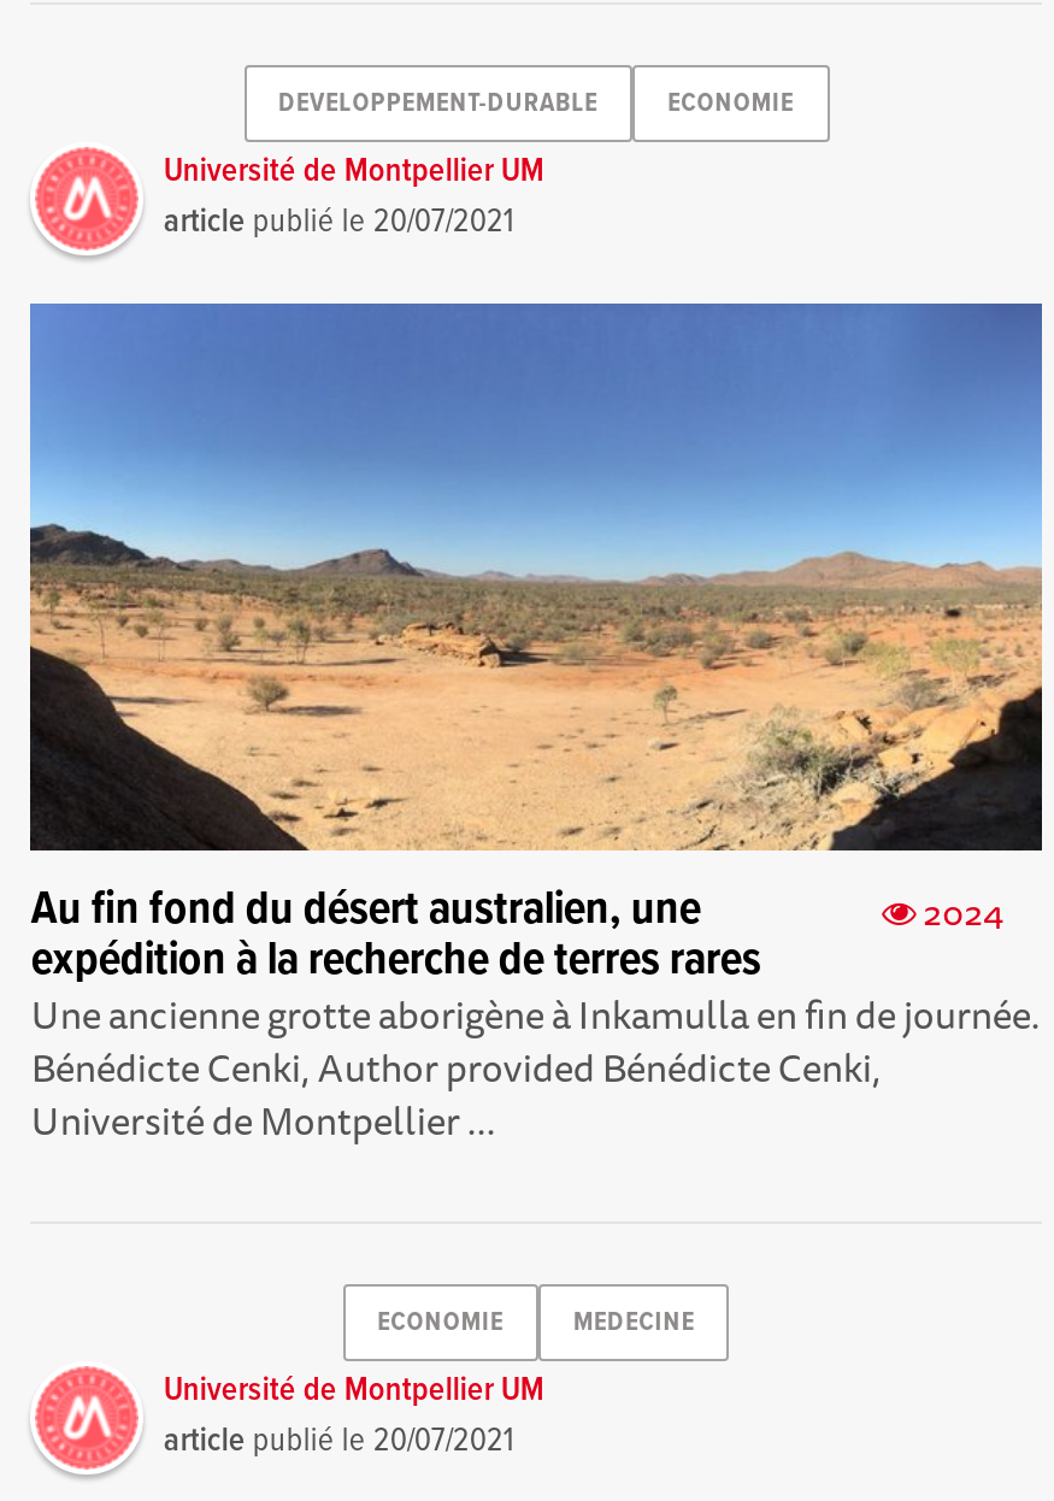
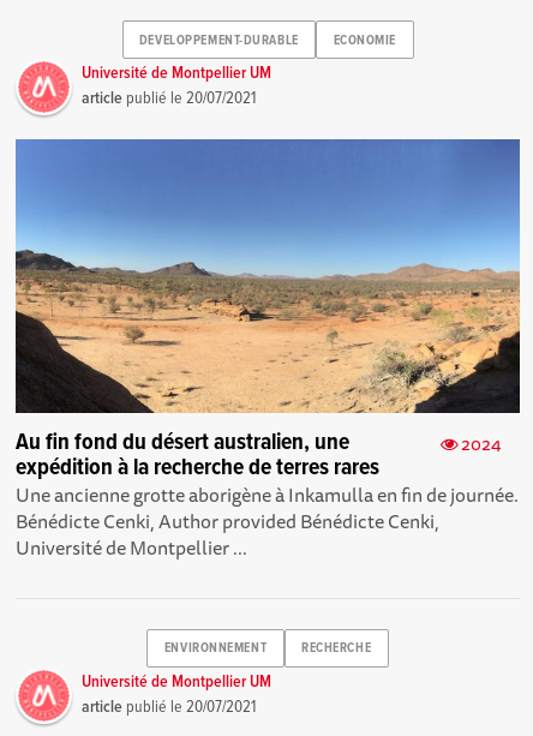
[377,1306,695,1340] ECONOMIE | MEDECINE -> [164,640,371,657] ENVIRONNEMENT | RECHERCHE

